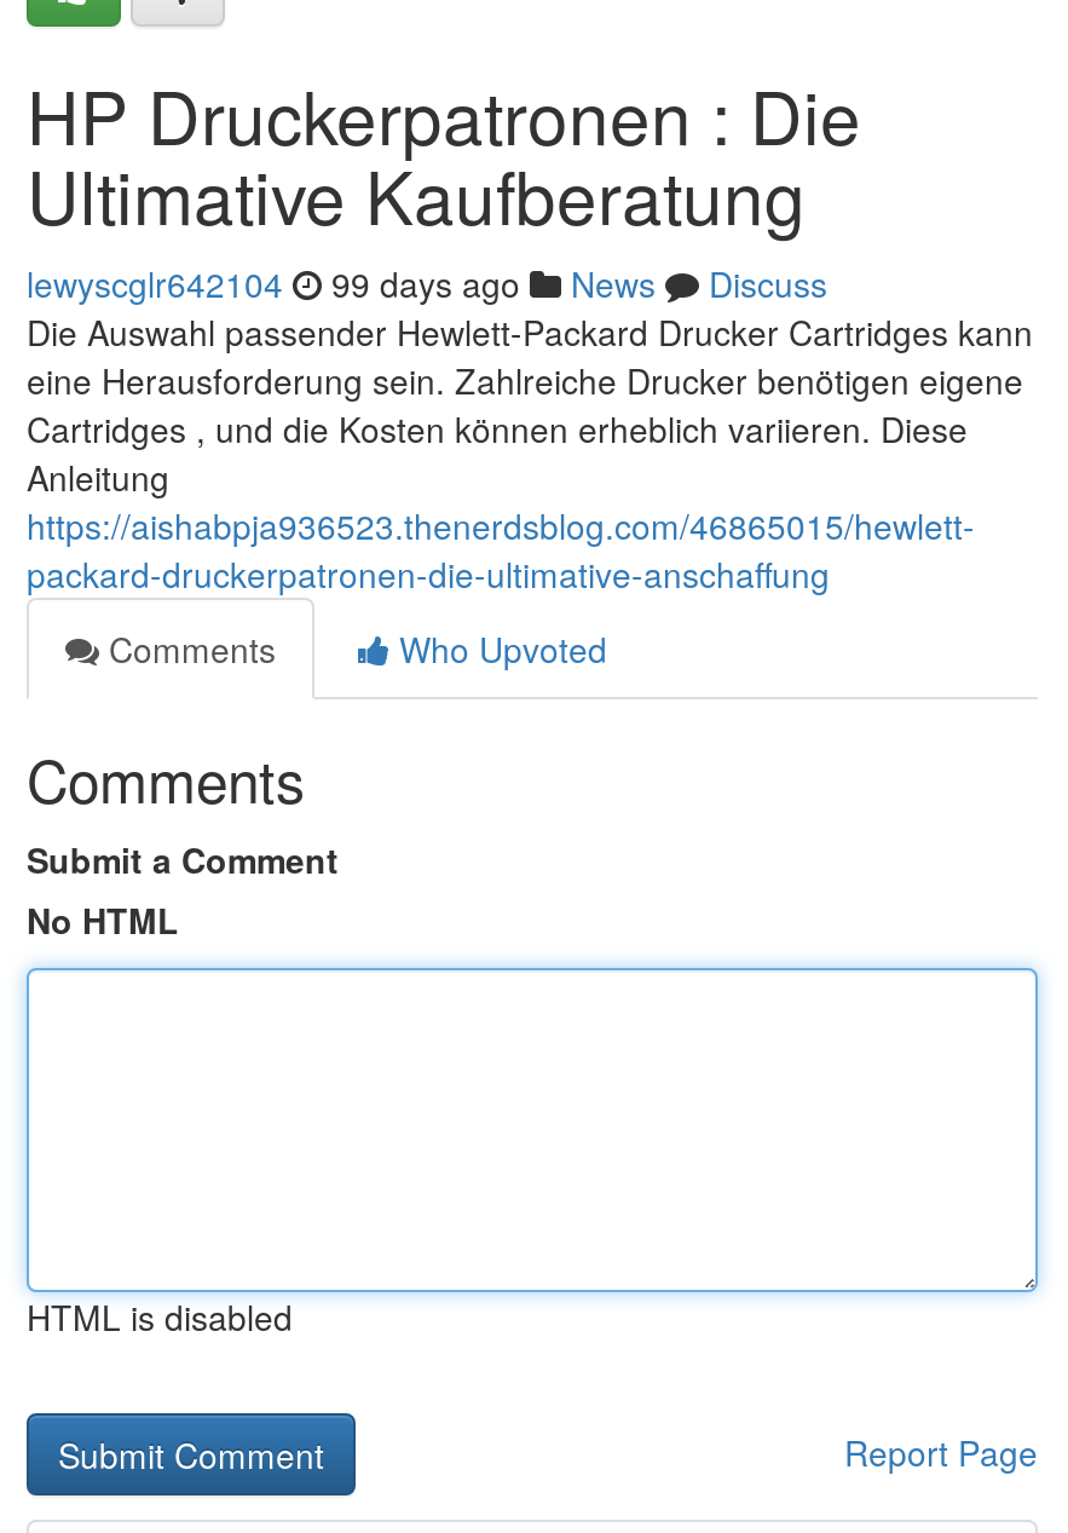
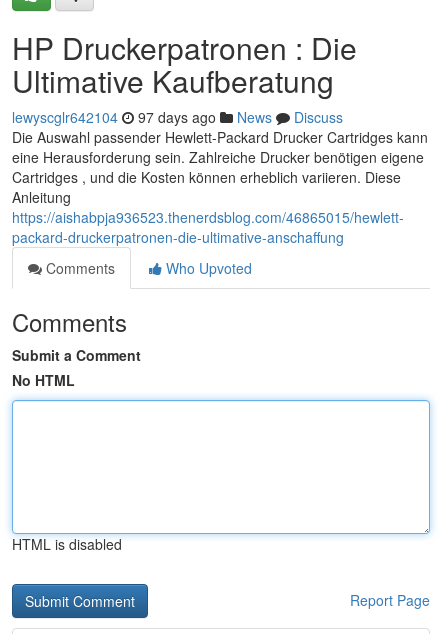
[27,259,827,307] lewyscglr642104 99 days ago News Discuss -> [12,107,343,127] lewyscglr642104 97 days ago News Discuss

